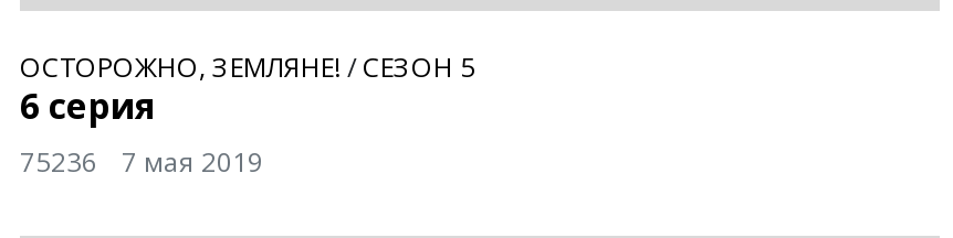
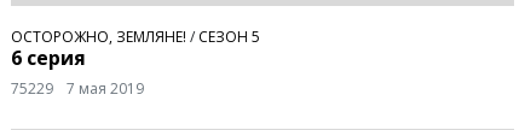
[20,143,263,181] 75236 7 мая 2019 -> [11,78,144,99] 75229 7 мая 2019

